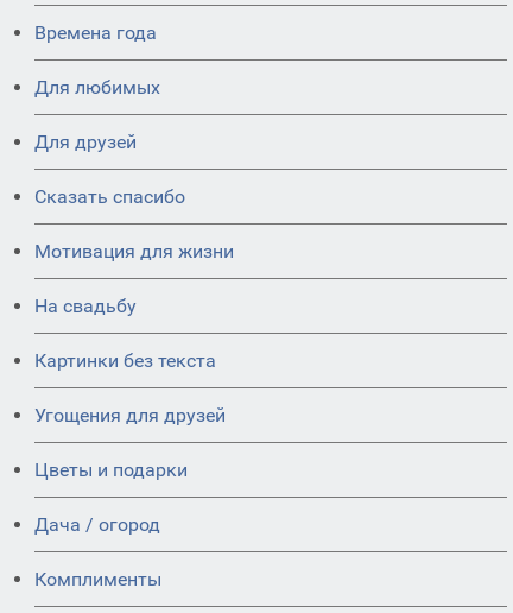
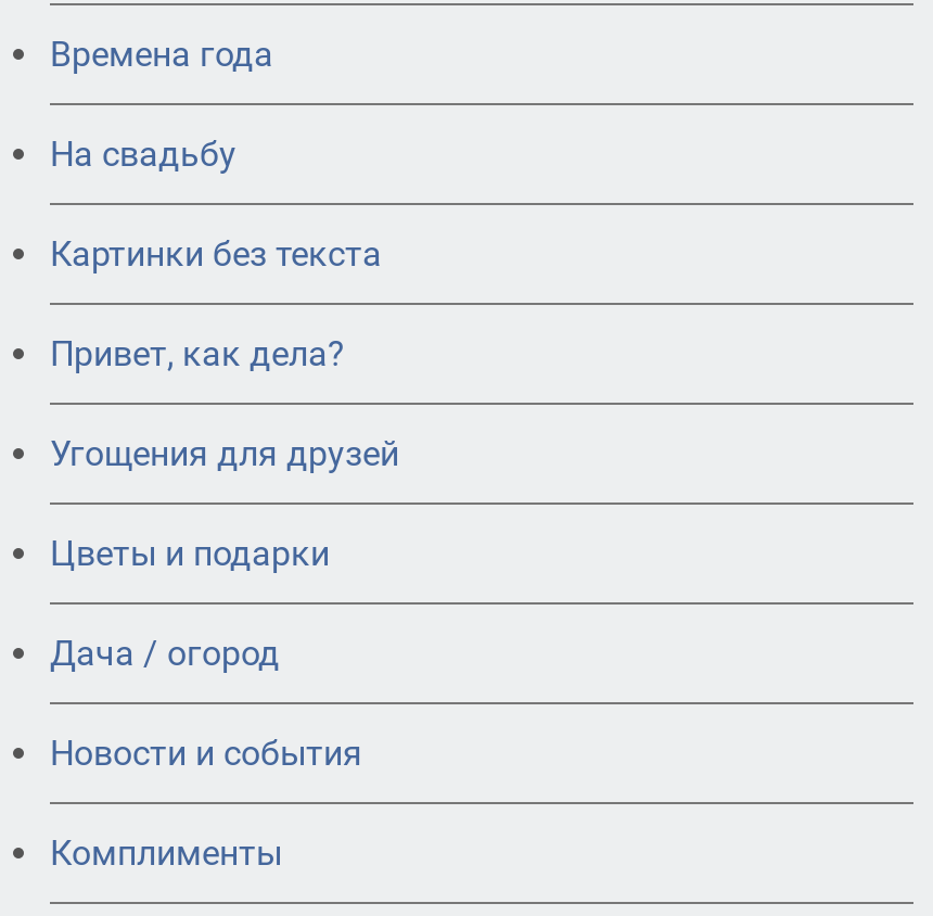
[34,77,234,263] Для любимых | Для друзей | Сказать спасибо | Мотивация для жизни -> none
moved [34,295,216,372] -> [50,134,382,275]: На свадьбу | Картинки без текста
none -> [50,334,345,375] Привет, как дела?
moved [34,404,226,536] -> [50,434,399,675]: Угощения для друзей | Цветы и подарки | Дача / огород
none -> [50,733,362,775] Новости и события

